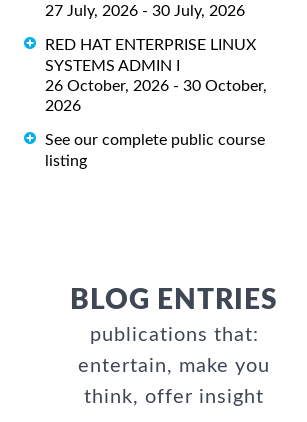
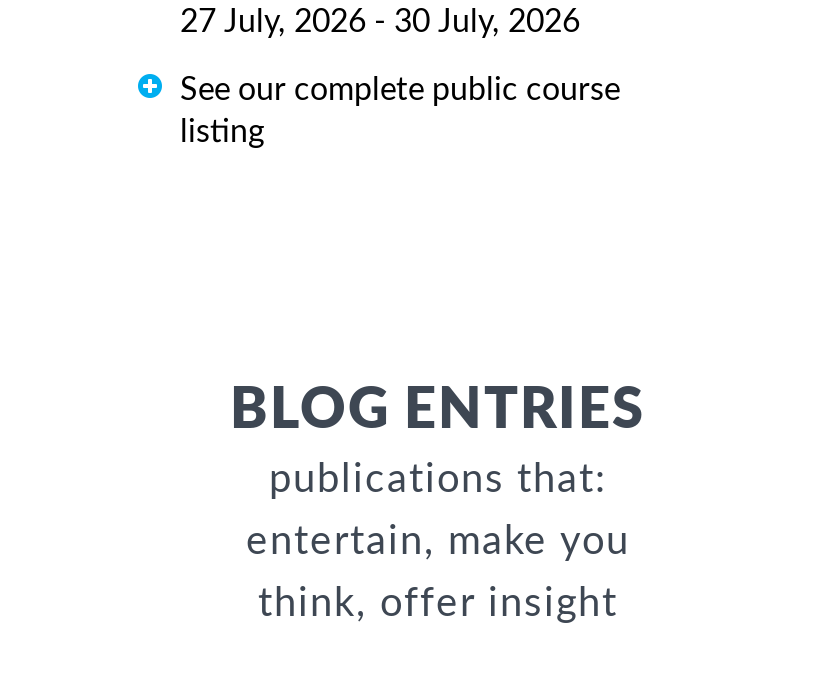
[45,37,267,114] RED HAT ENTERPRISE LINUX | SYSTEMS ADMIN I | 26 October, 2026 - 30 October, | 2026 -> none

